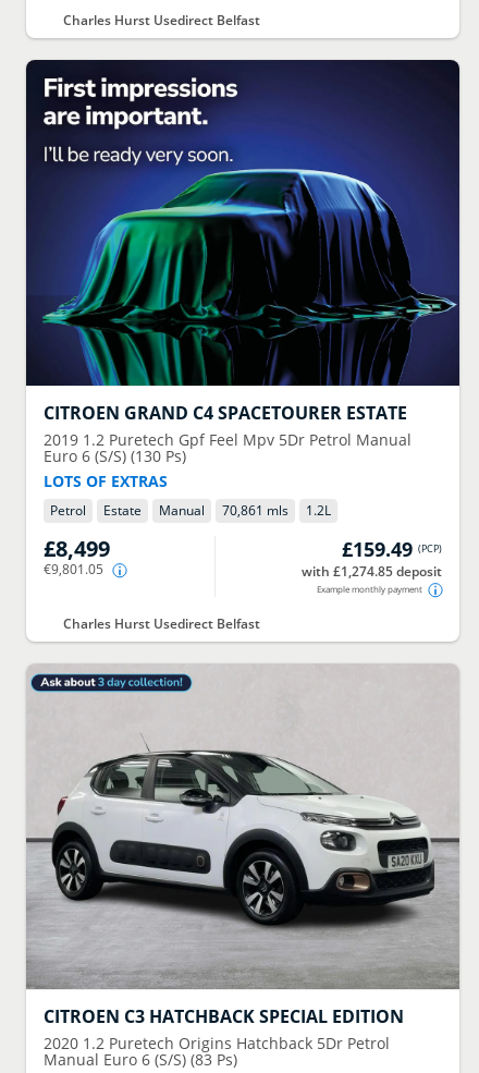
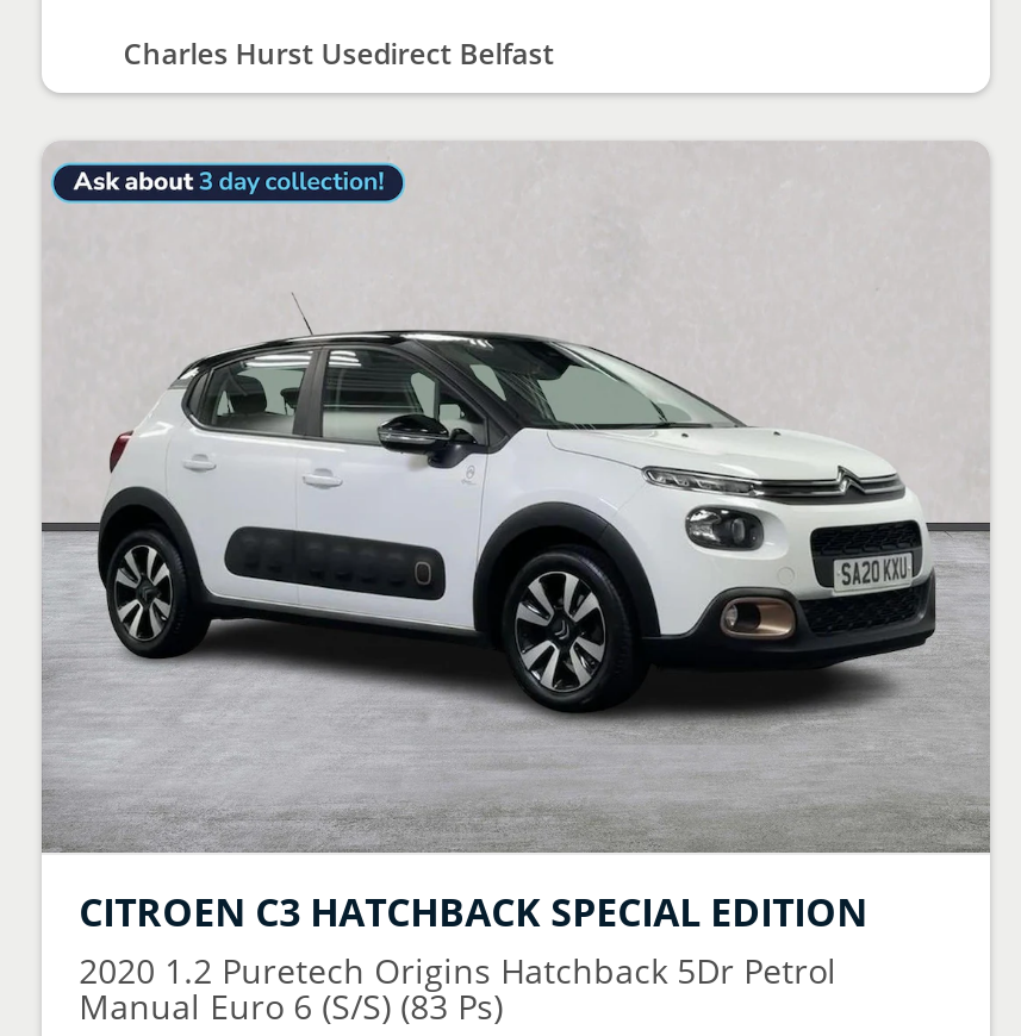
[25,59,460,579] [image] | CITROEN GRAND C4 SPACETOURER ESTATE | 2019 1.2 Puretech Gpf Feel Mpv 5Dr Petrol Manual | Euro 6 (S/S) (130 Ps) | LOTS OF EXTRAS | Petrol | Estate | Manual | 70,861 mls | 1.2L | £8,499 | €9,801.05 -> none
[63,536,442,633] £159.49 (PCP) | with £1,274.85 deposit | Example monthly payment | Charles Hurst Usedirect Belfast -> none

